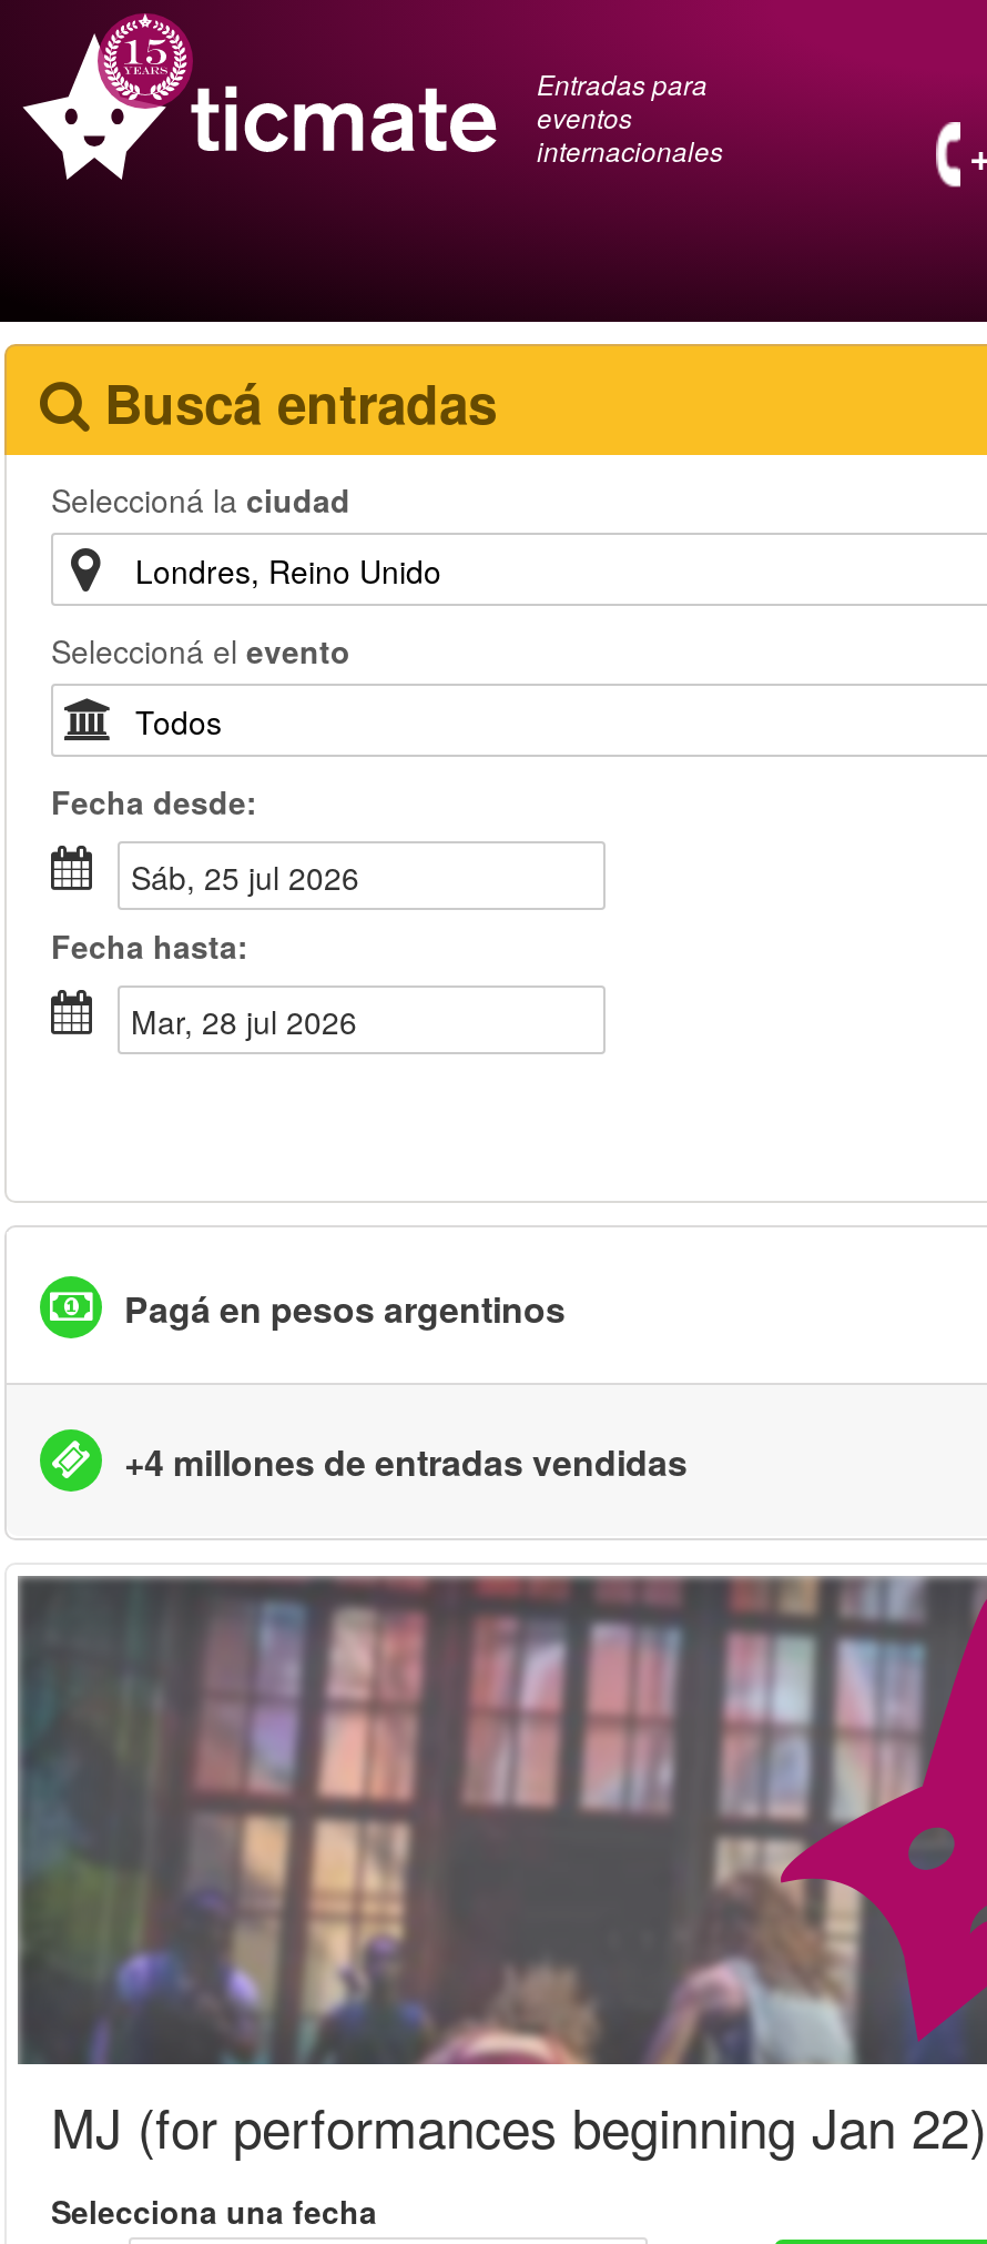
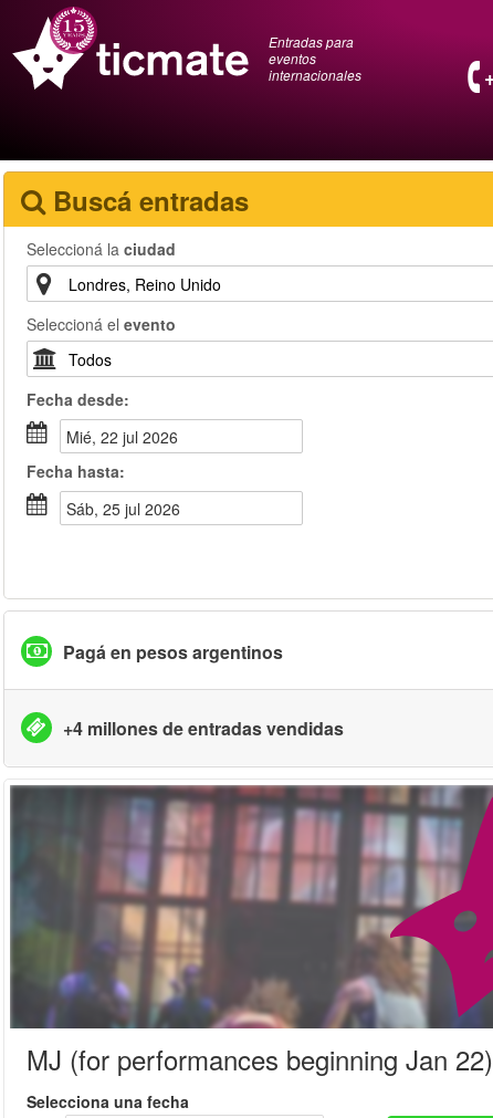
[151,855,359,899] sáb, 25 jul 2026 -> [80,426,178,448] mié, 22 jul 2026
[157,999,357,1043] mar, 28 jul 2026 -> [76,498,180,520] sáb, 25 jul 2026

